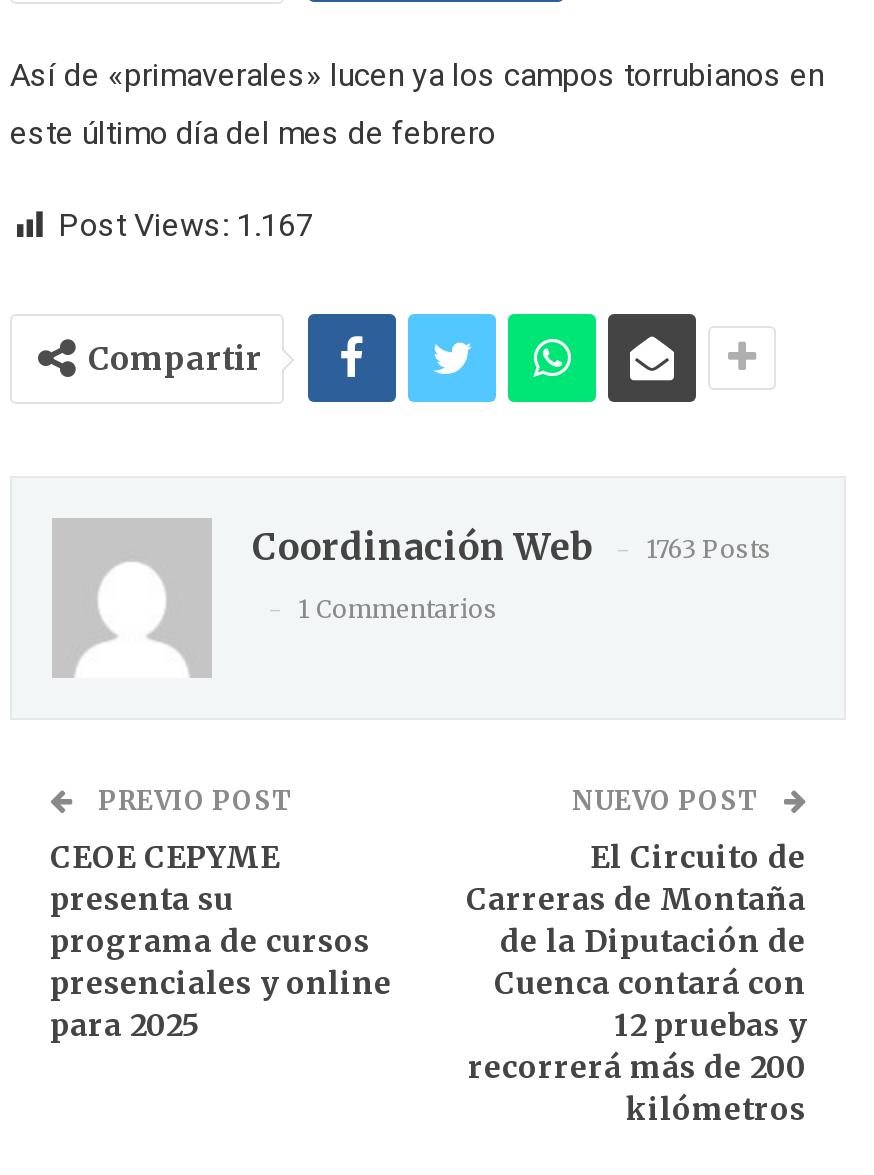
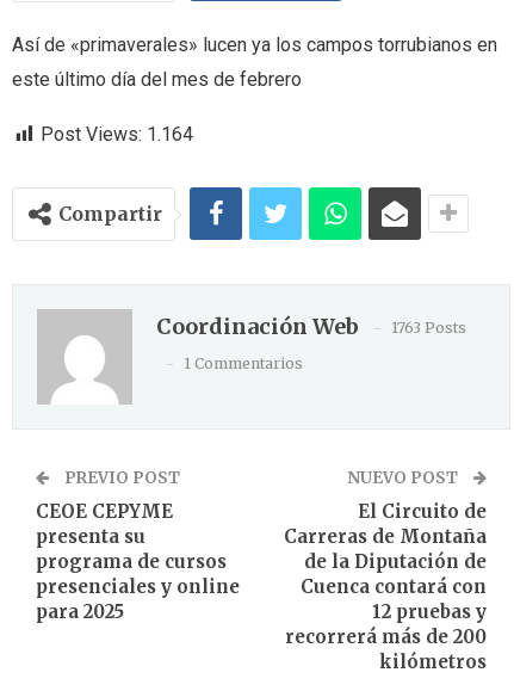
[58,206,314,244] Post Views: 1.167 -> [41,123,193,146] Post Views: 1.164

